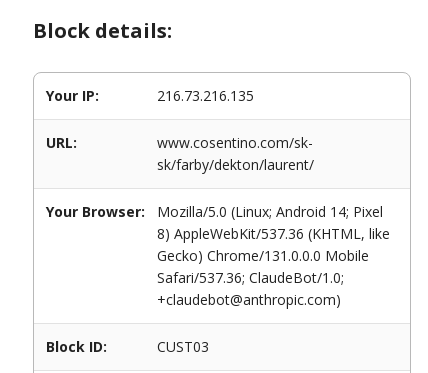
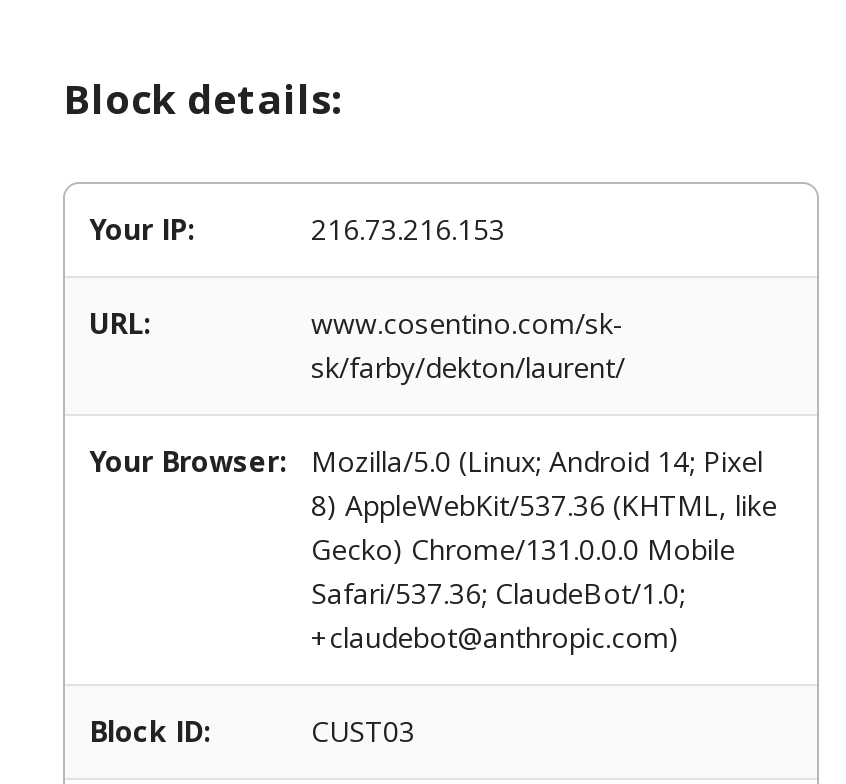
[157,86,254,105] 216.73.216.135 -> [311,210,505,248] 216.73.216.153

